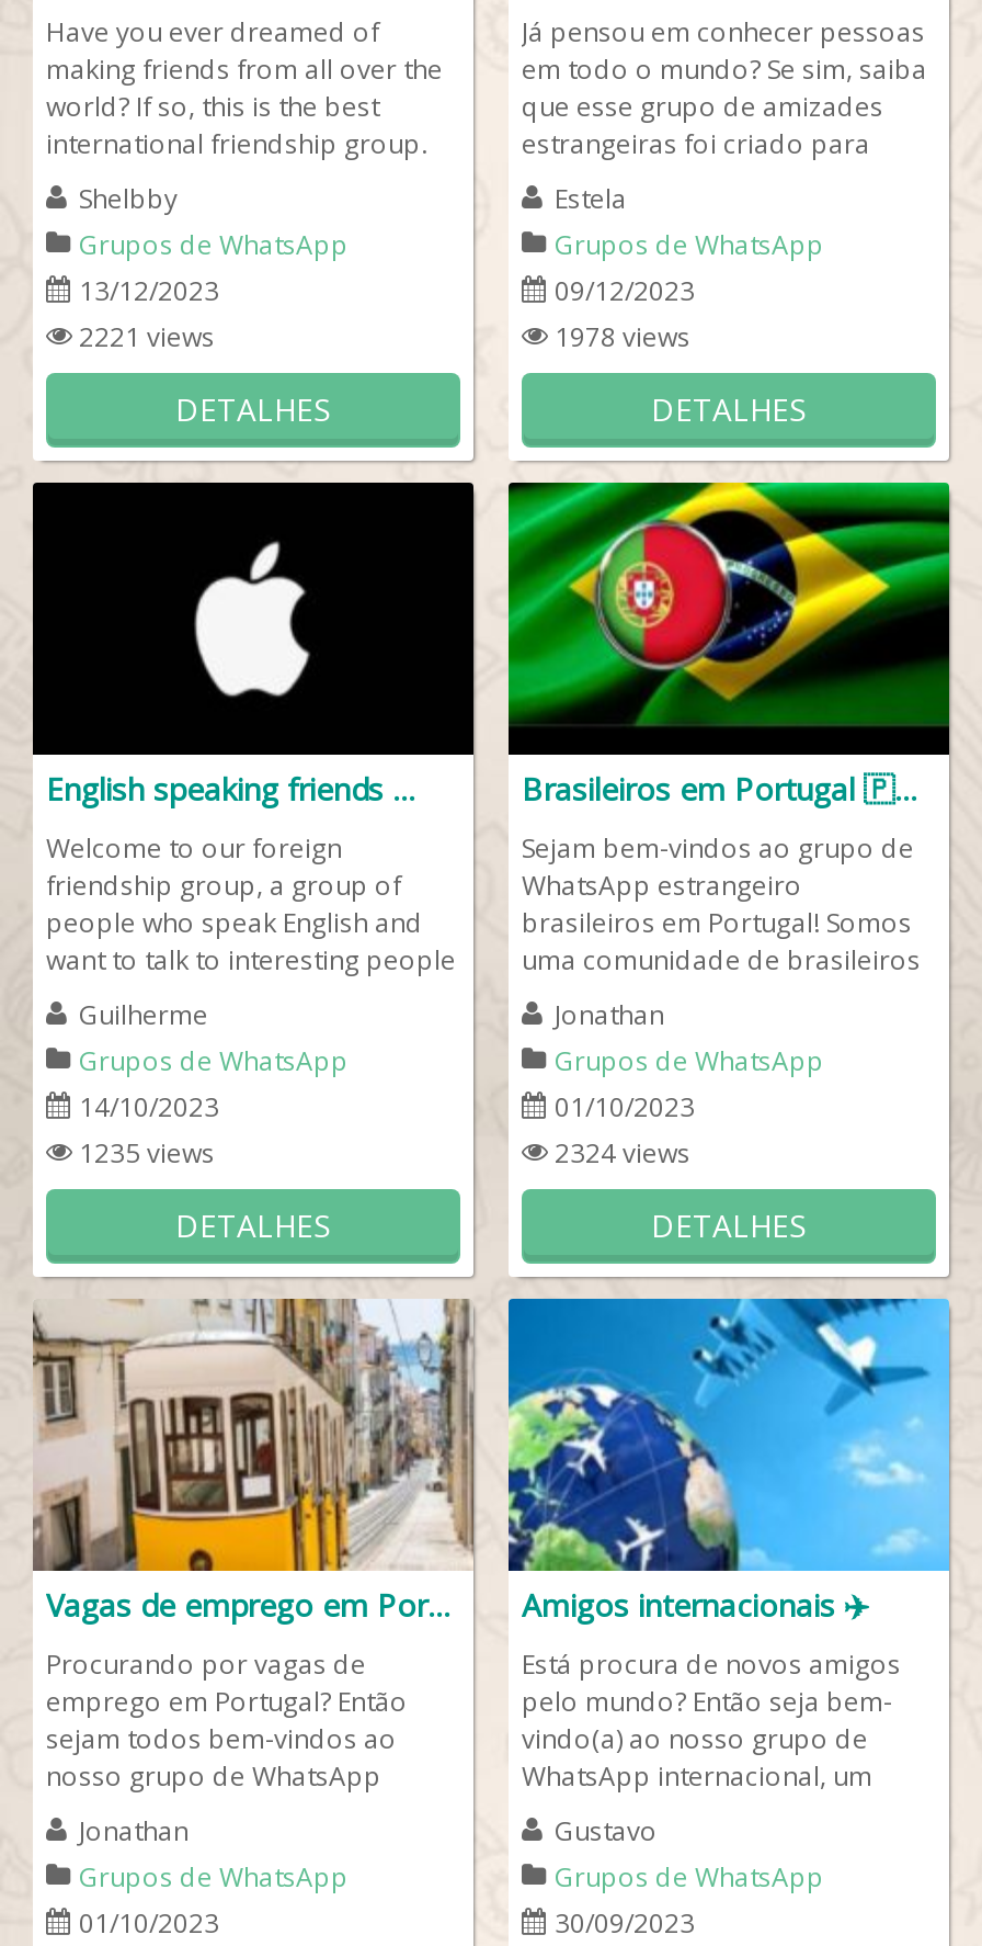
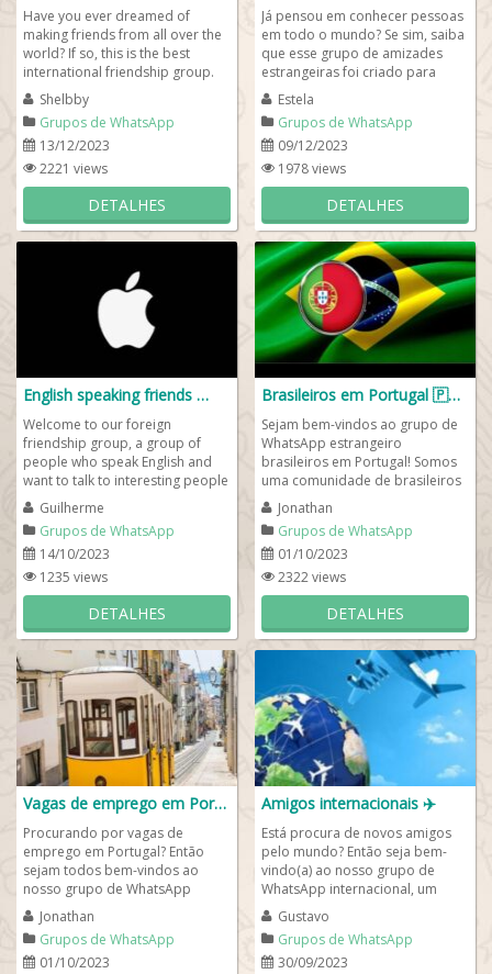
[555,1134,690,1172] 2324 views -> [278,568,346,586] 2322 views

